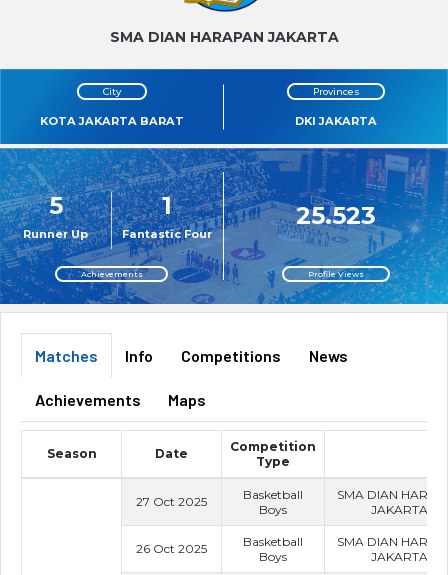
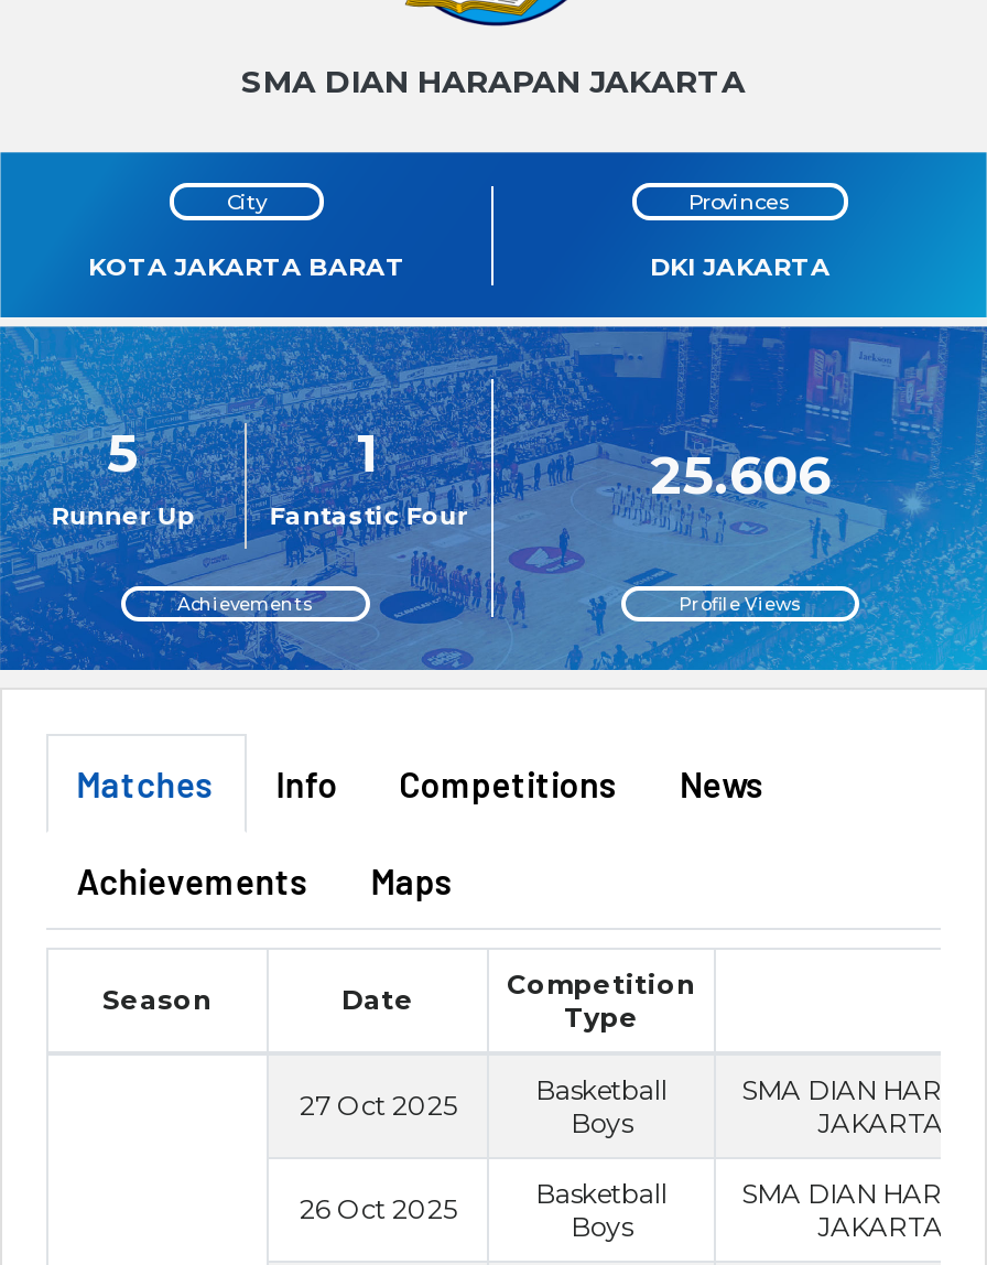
[296,201,376,230] 25.523 -> [650,443,831,507] 25.606

